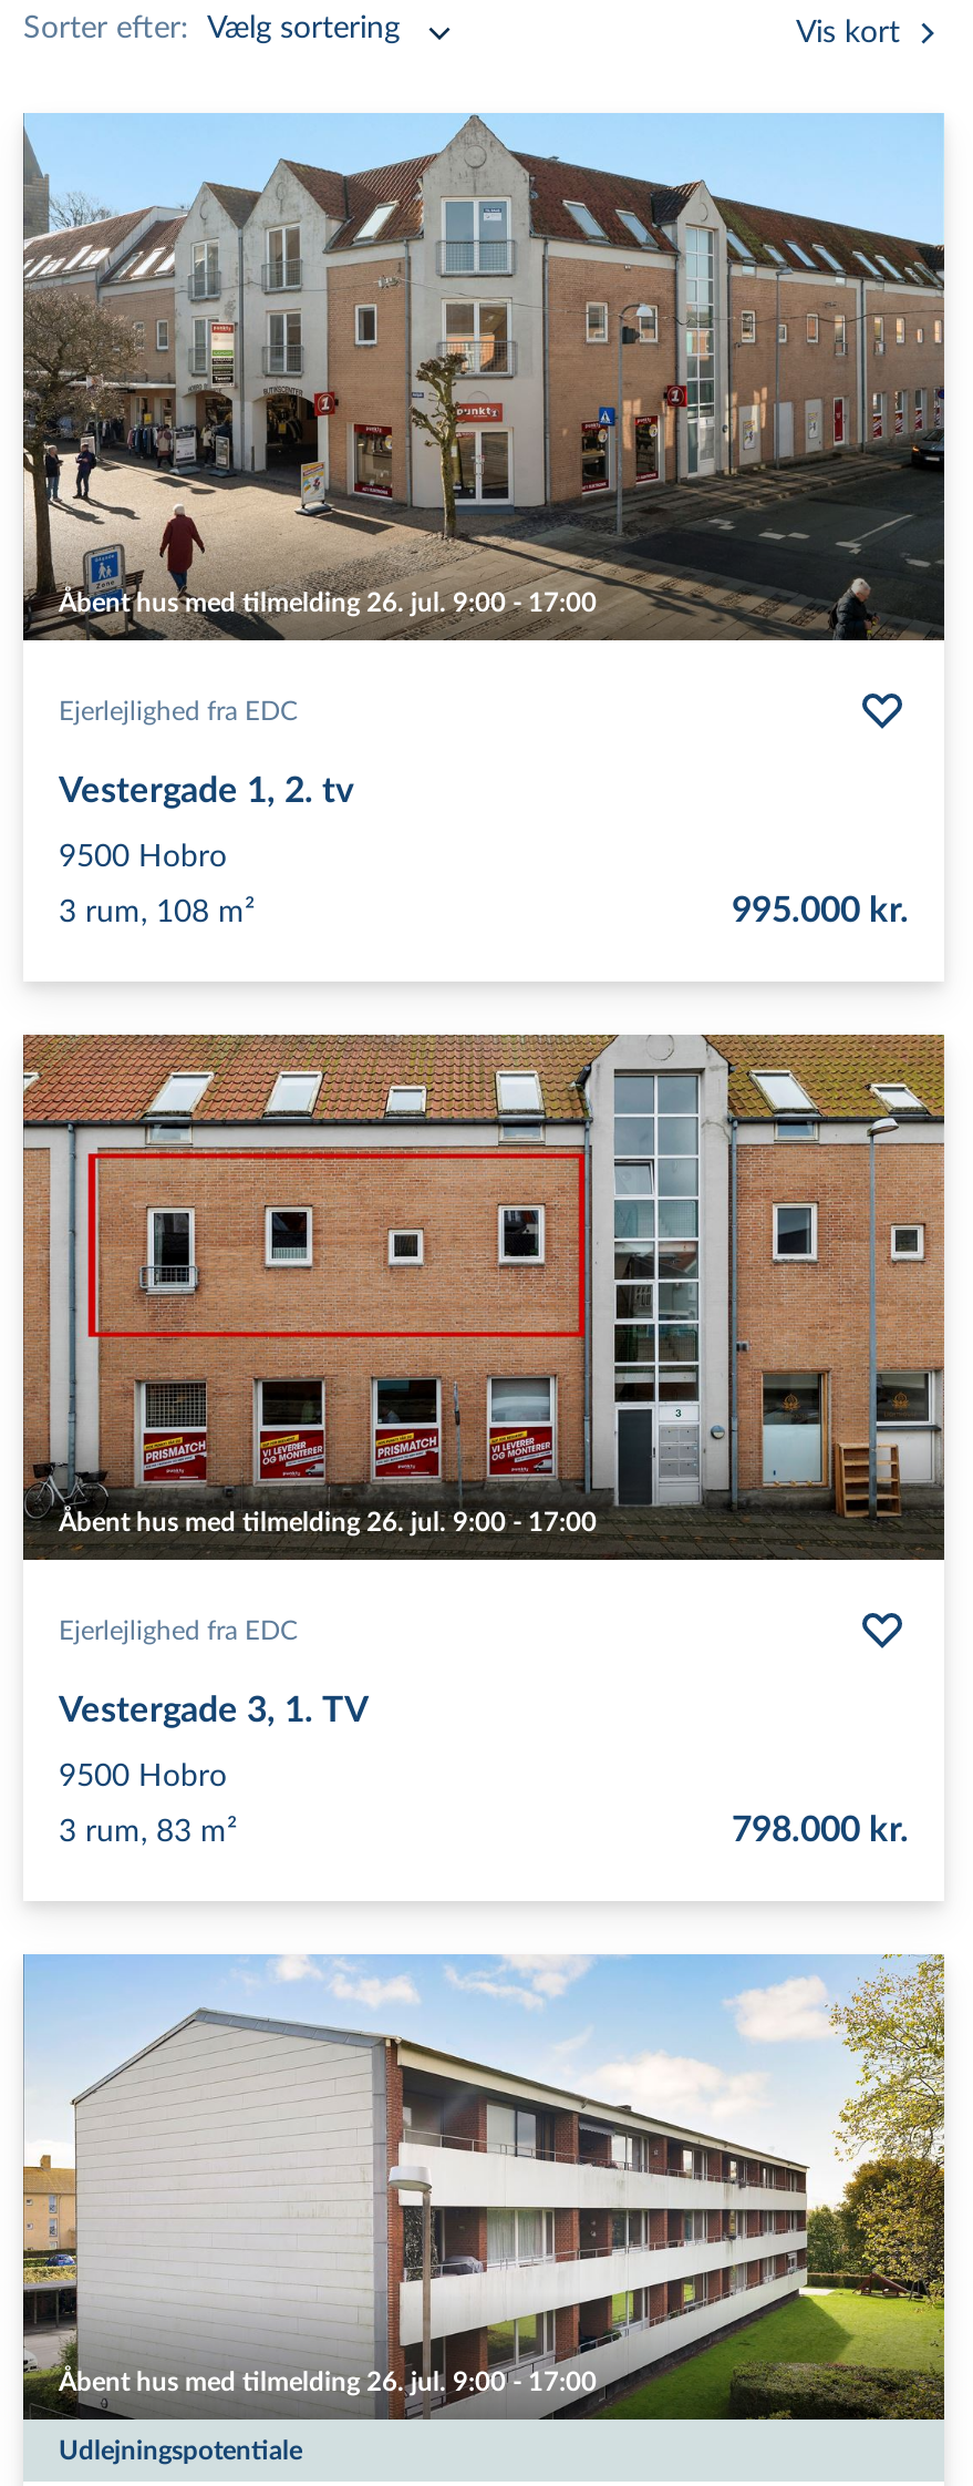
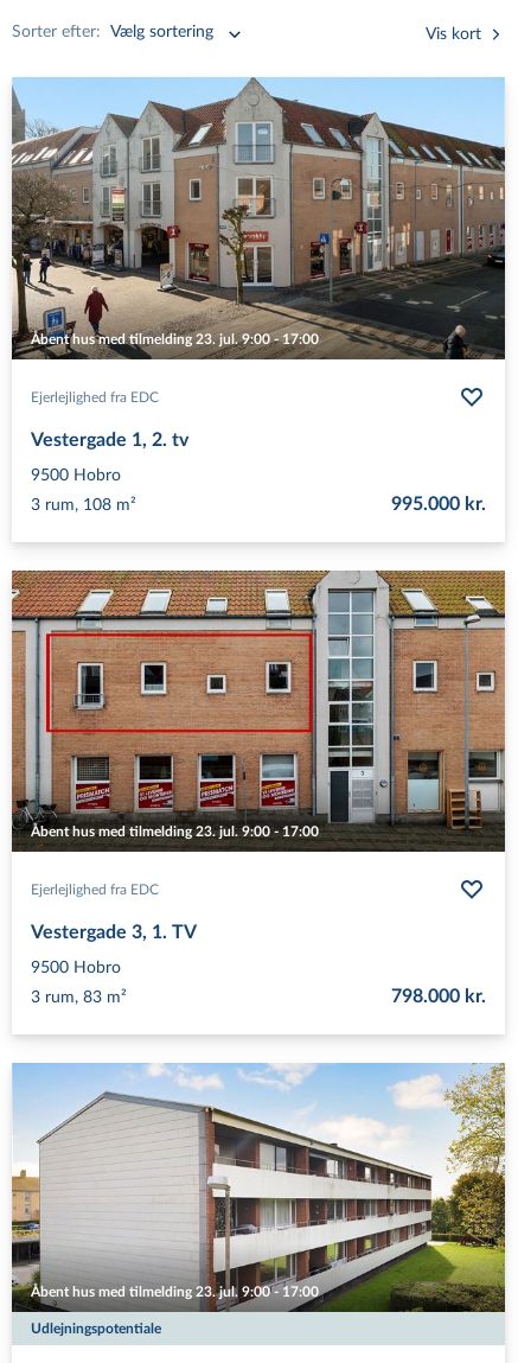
[59,589,597,615] Åbent hus med tilmelding 26. jul. 9:00 - 17:00 -> [31,332,319,346] Åbent hus med tilmelding 23. jul. 9:00 - 17:00
[59,1510,597,1536] Åbent hus med tilmelding 26. jul. 9:00 - 17:00 -> [31,825,319,839] Åbent hus med tilmelding 23. jul. 9:00 - 17:00
[59,2369,597,2395] Åbent hus med tilmelding 26. jul. 9:00 - 17:00 -> [31,1285,319,1299] Åbent hus med tilmelding 23. jul. 9:00 - 17:00

